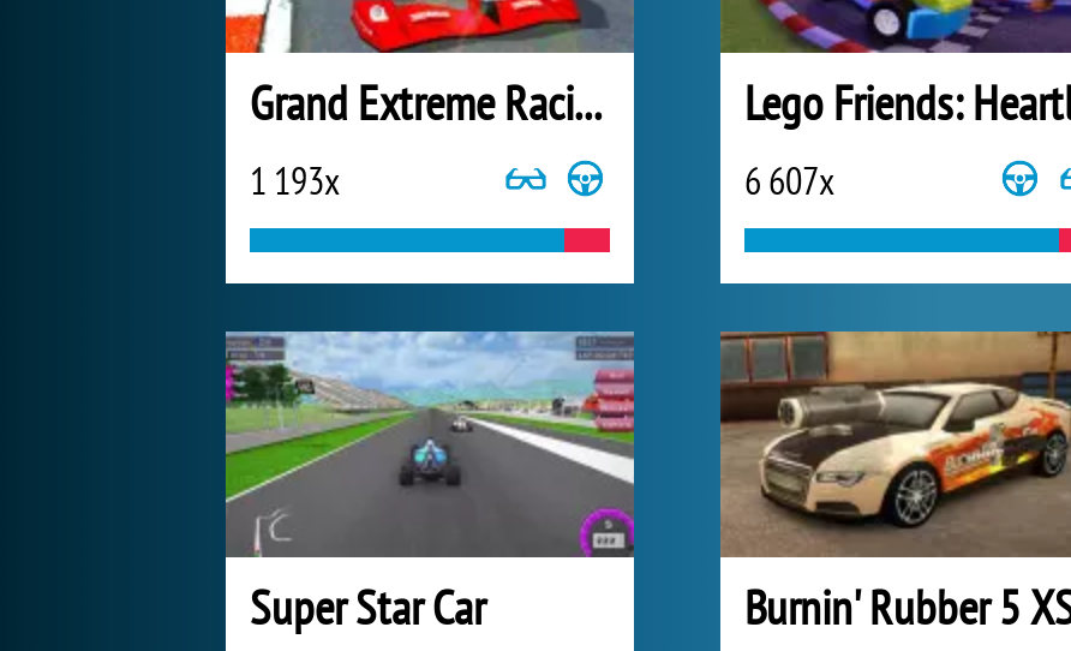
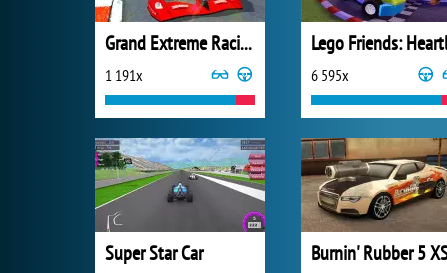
[250,156,836,204] 1 193x | 6 607x -> [105,65,349,85] 1 191x | 6 595x

